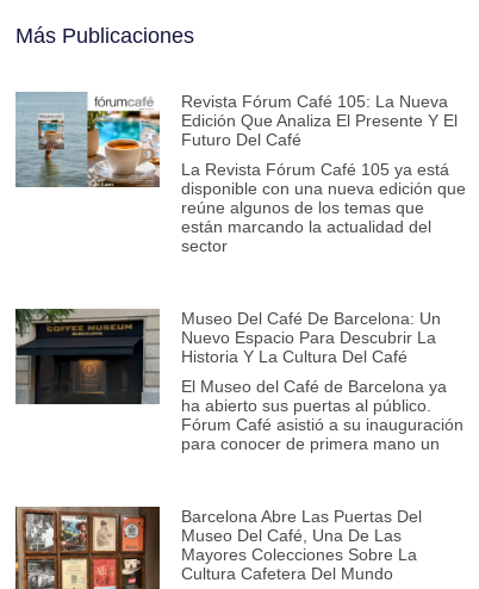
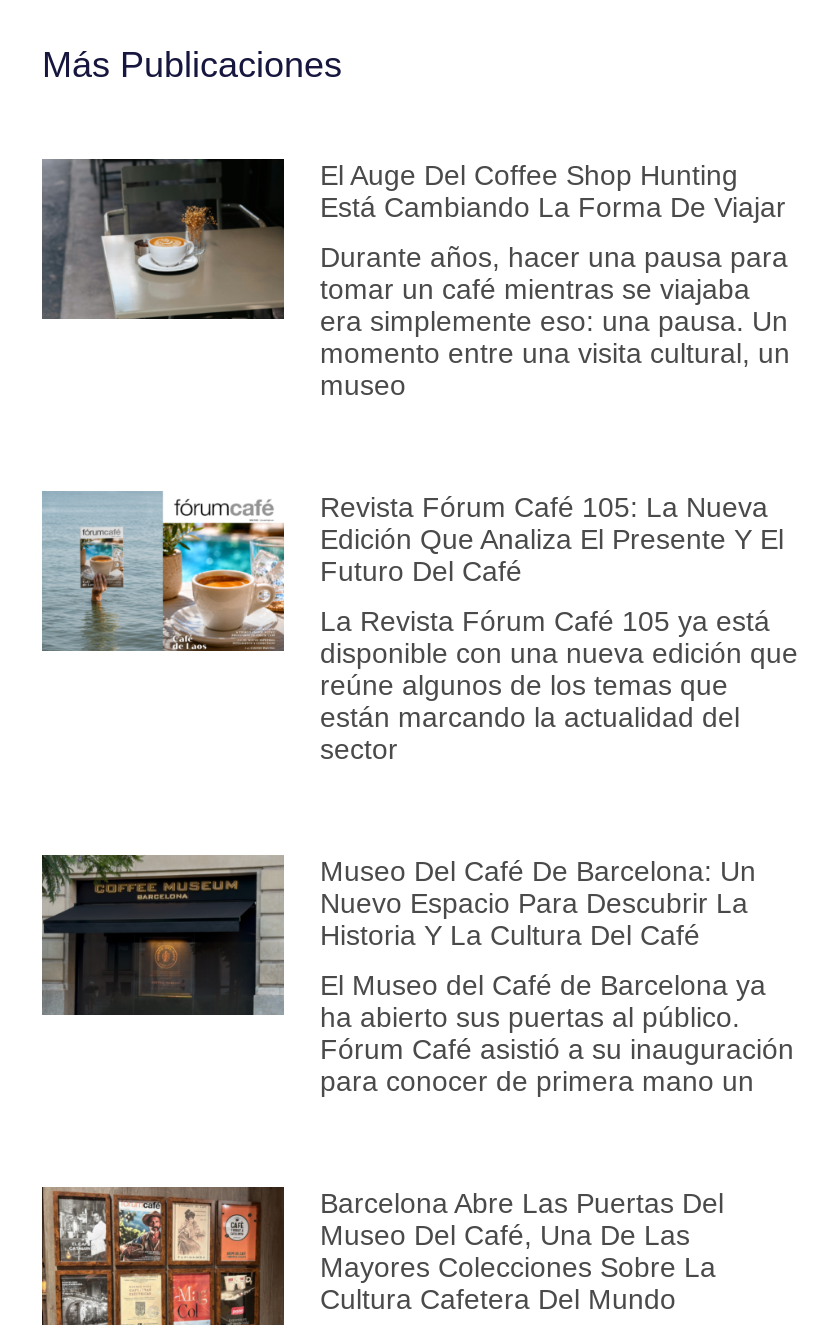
none -> [42,157,790,401] [image] | El Auge Del Coffee Shop Hunting | Está Cambiando La Forma De Viajar | Durante años, hacer una pausa para | tomar un café mientras se viajaba | era simplemente eso: una pausa. Un | momento entre una visita cultural, un | museo

